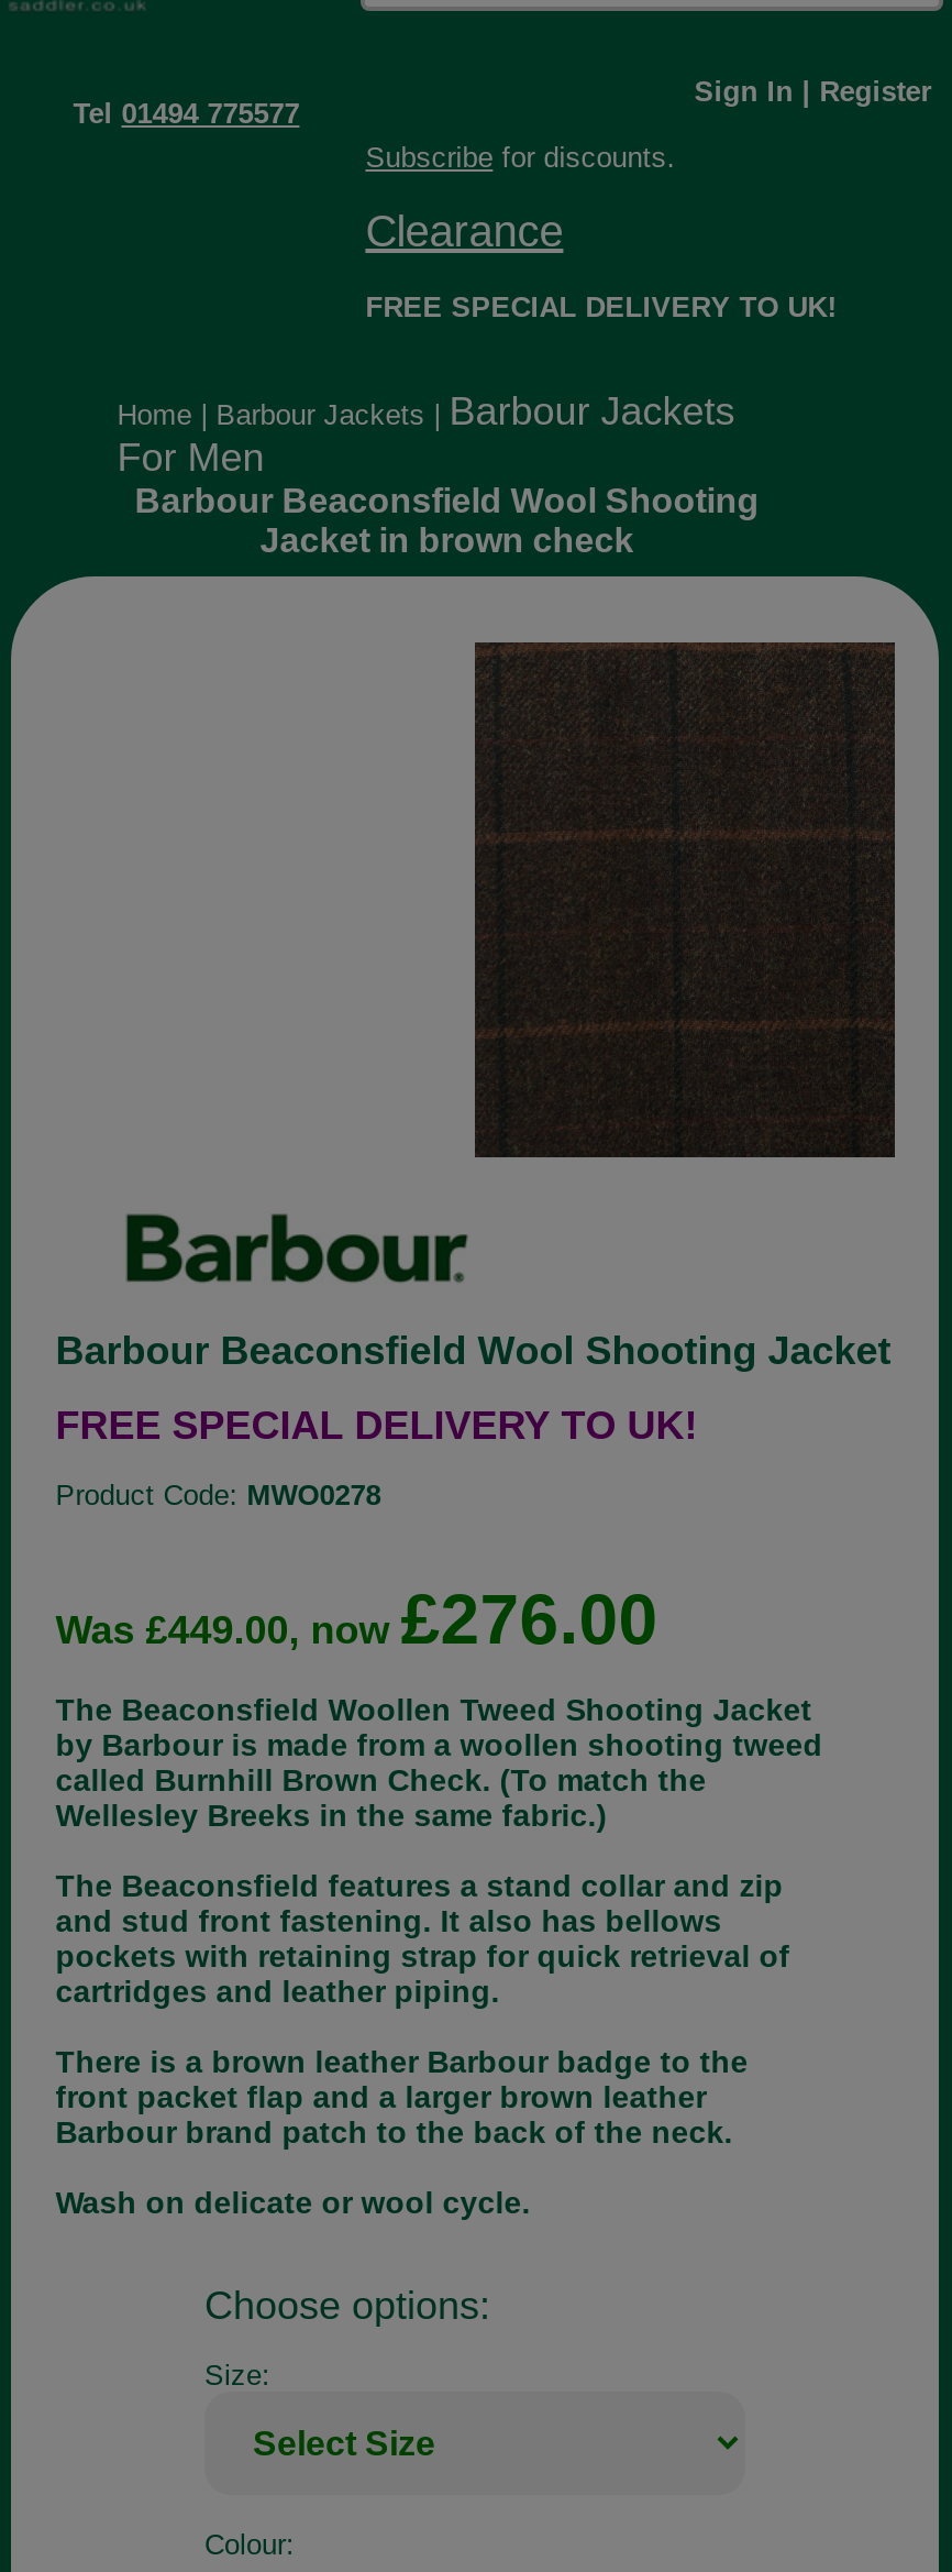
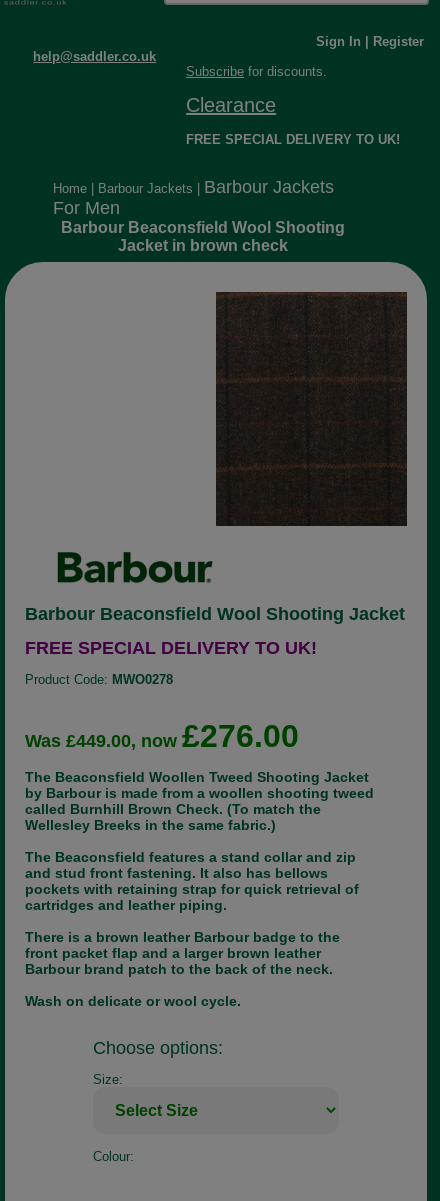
[73,97,299,130] Tel 01494 775577 -> [33,49,156,64] help@saddler.co.uk

